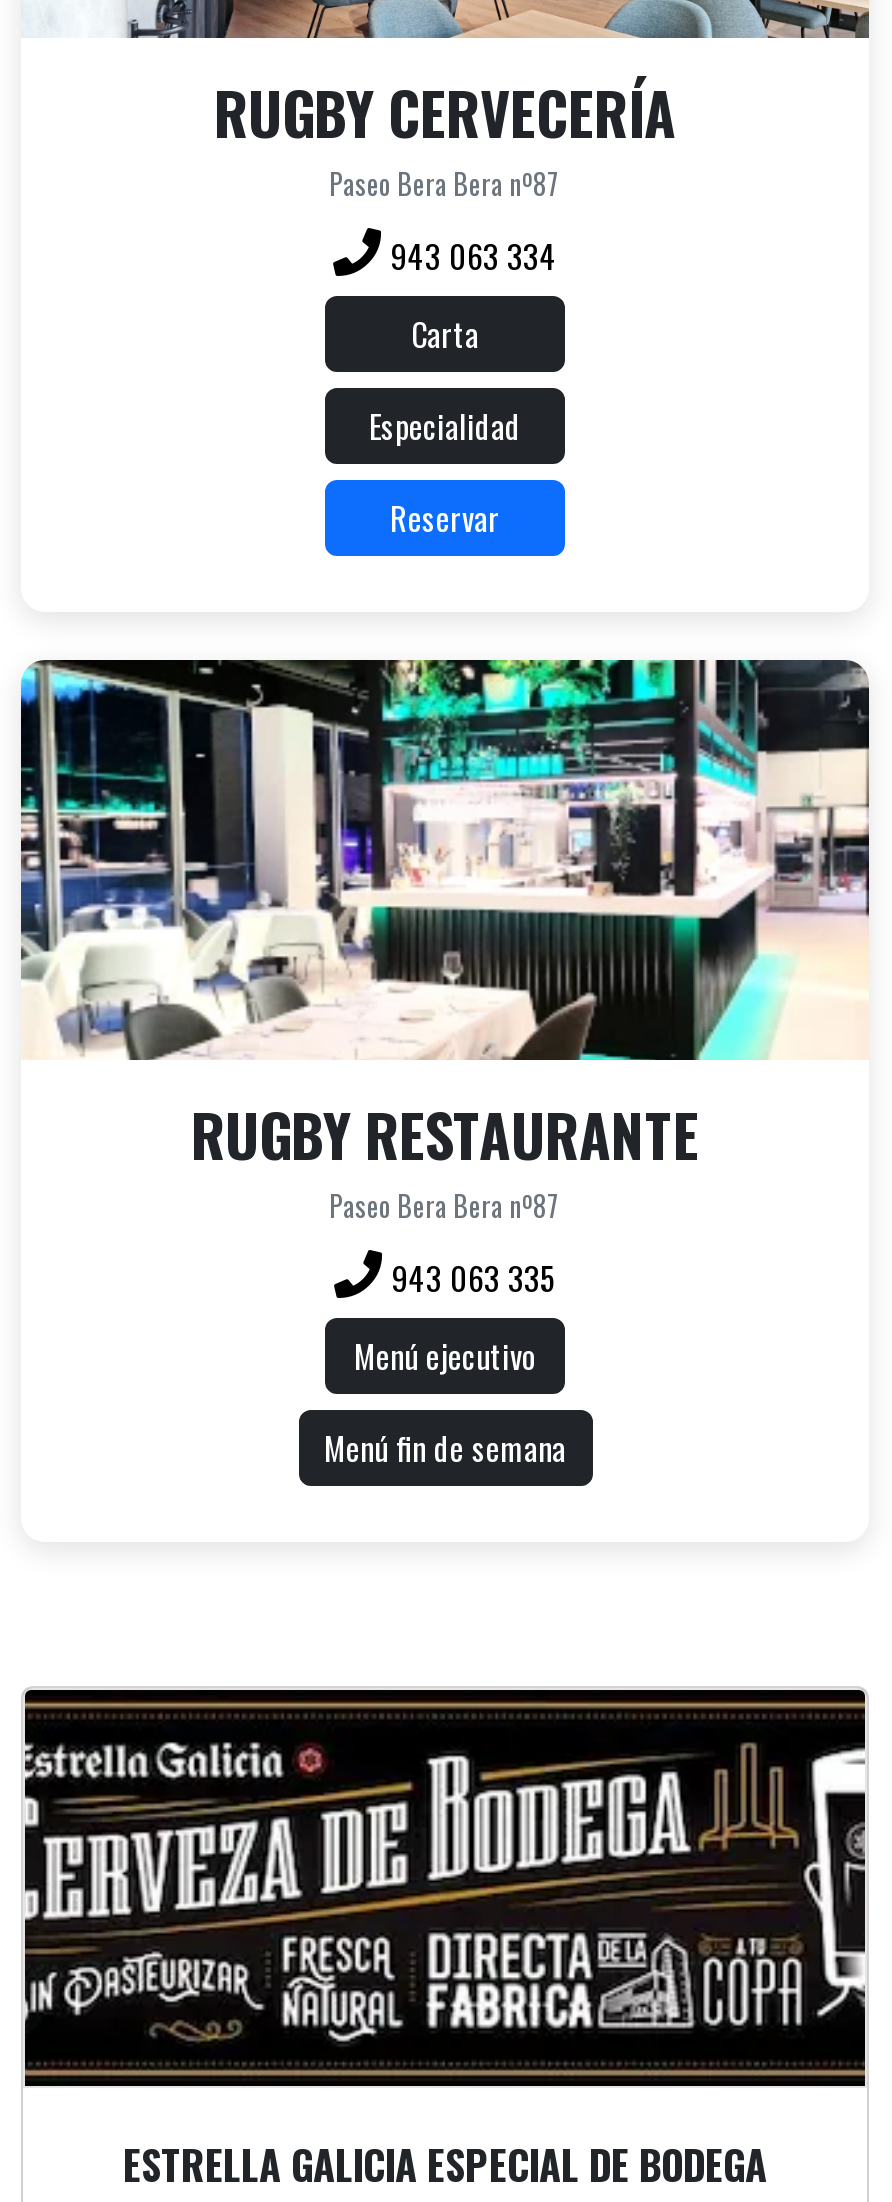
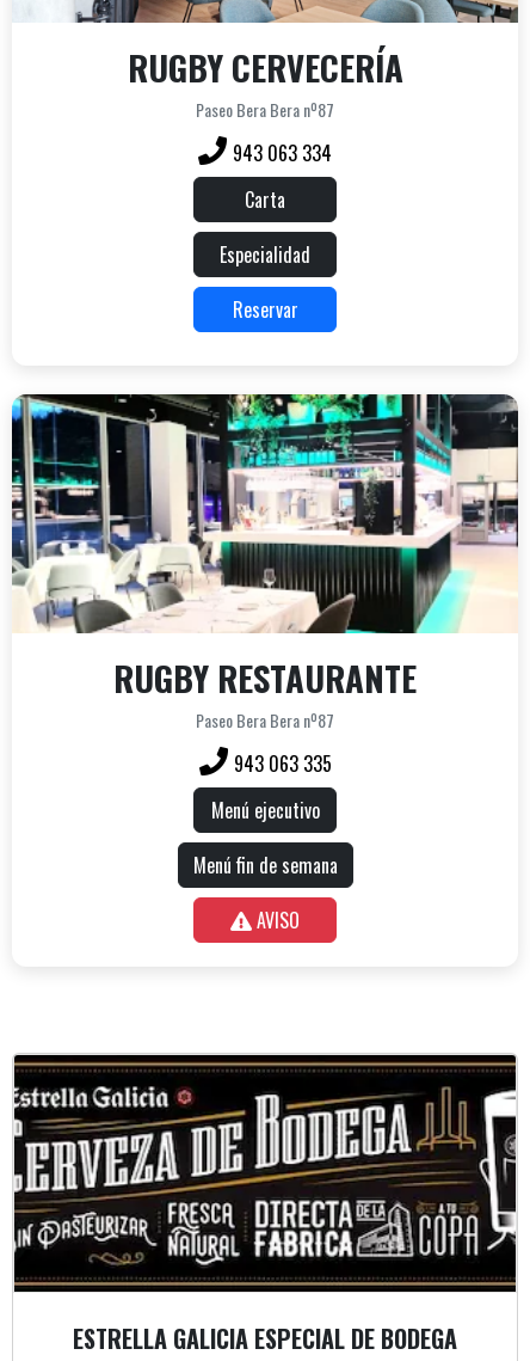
none -> [252,906,300,935] AVISO

